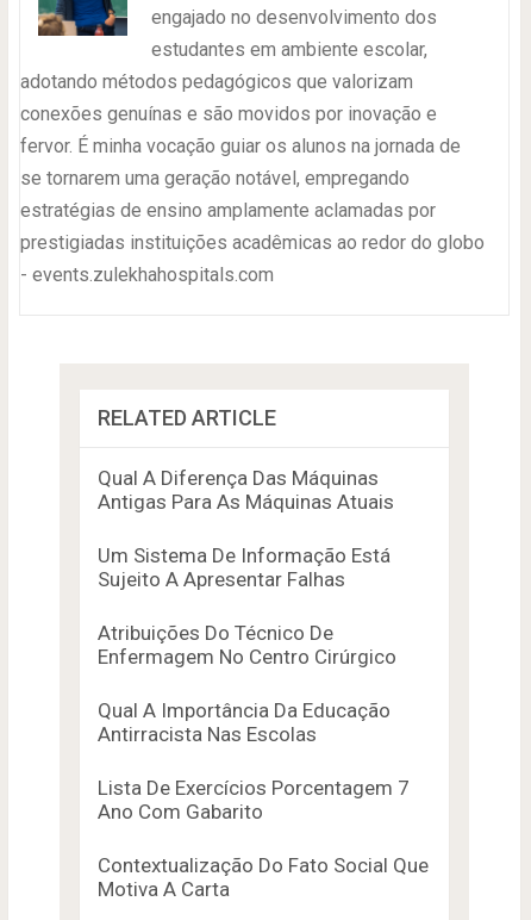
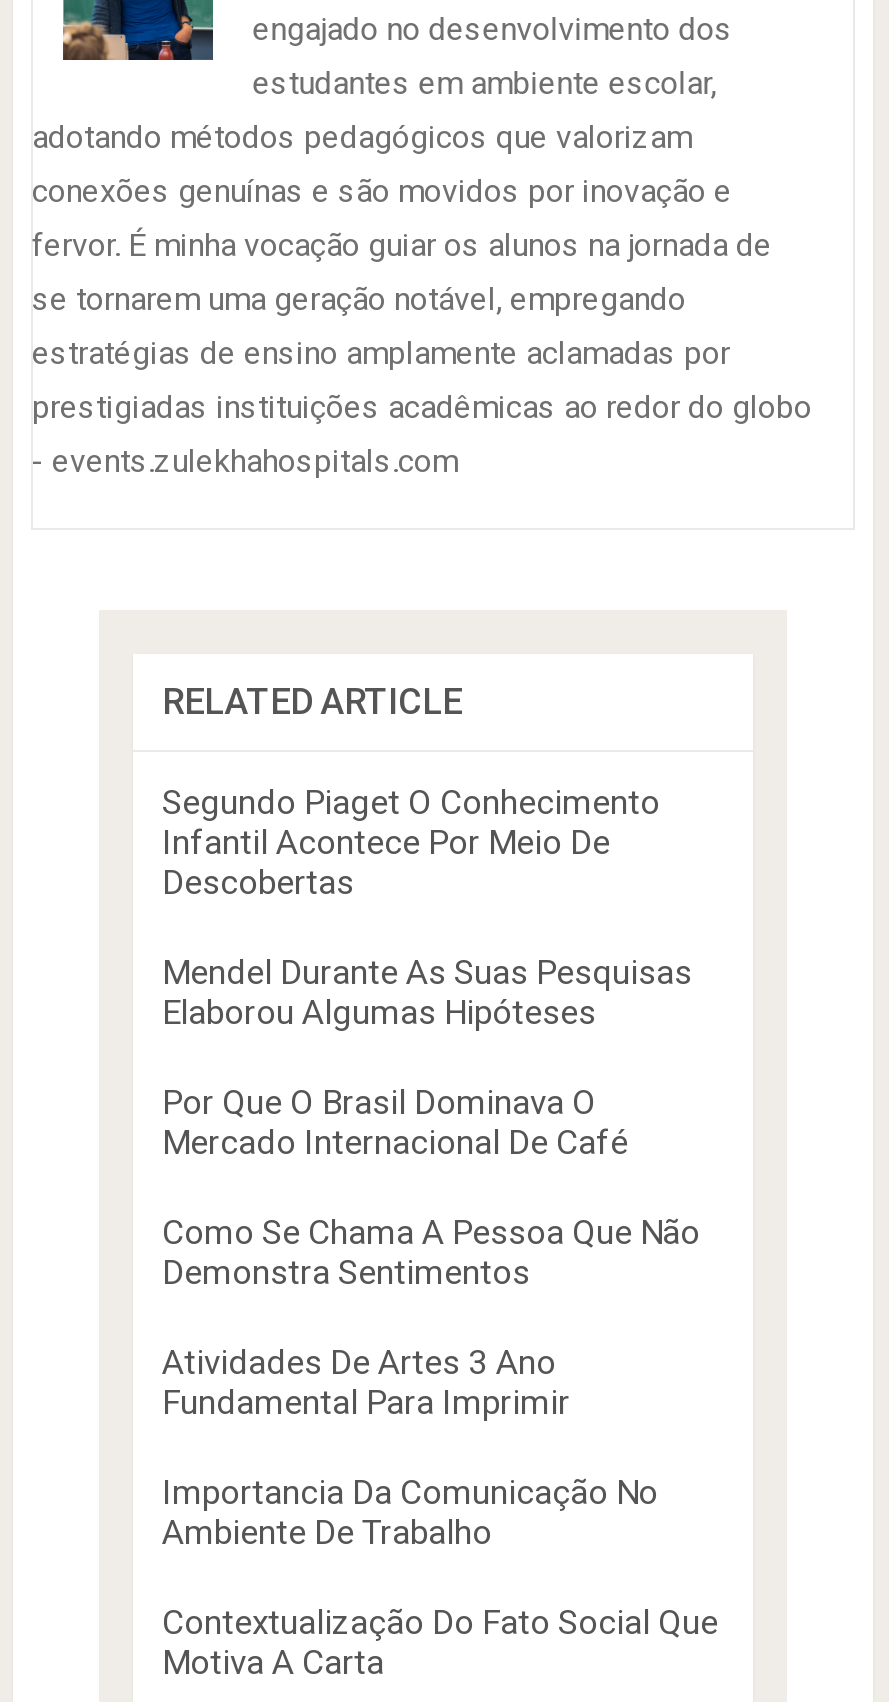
[97,466,409,823] Qual A Diferença Das Máquinas | Antigas Para As Máquinas Atuais | Um Sistema De Informação Está | Sujeito A Apresentar Falhas | Atribuições Do Técnico De | Enfermagem No Centro Cirúrgico | Qual A Importância Da Educação | Antirracista Nas Escolas | Lista De Exercícios Porcentagem 7 | Ano Com Gabarito -> [162,781,700,1551] Segundo Piaget O Conhecimento | Infantil Acontece Por Meio De | Descobertas | Mendel Durante As Suas Pesquisas | Elaborou Algumas Hipóteses | Por Que O Brasil Dominava O | Mercado Internacional De Café | Como Se Chama A Pessoa Que Não | Demonstra Sentimentos | Atividades De Artes 3 Ano | Fundamental Para Imprimir | Importancia Da Comunicação No | Ambiente De Trabalho

